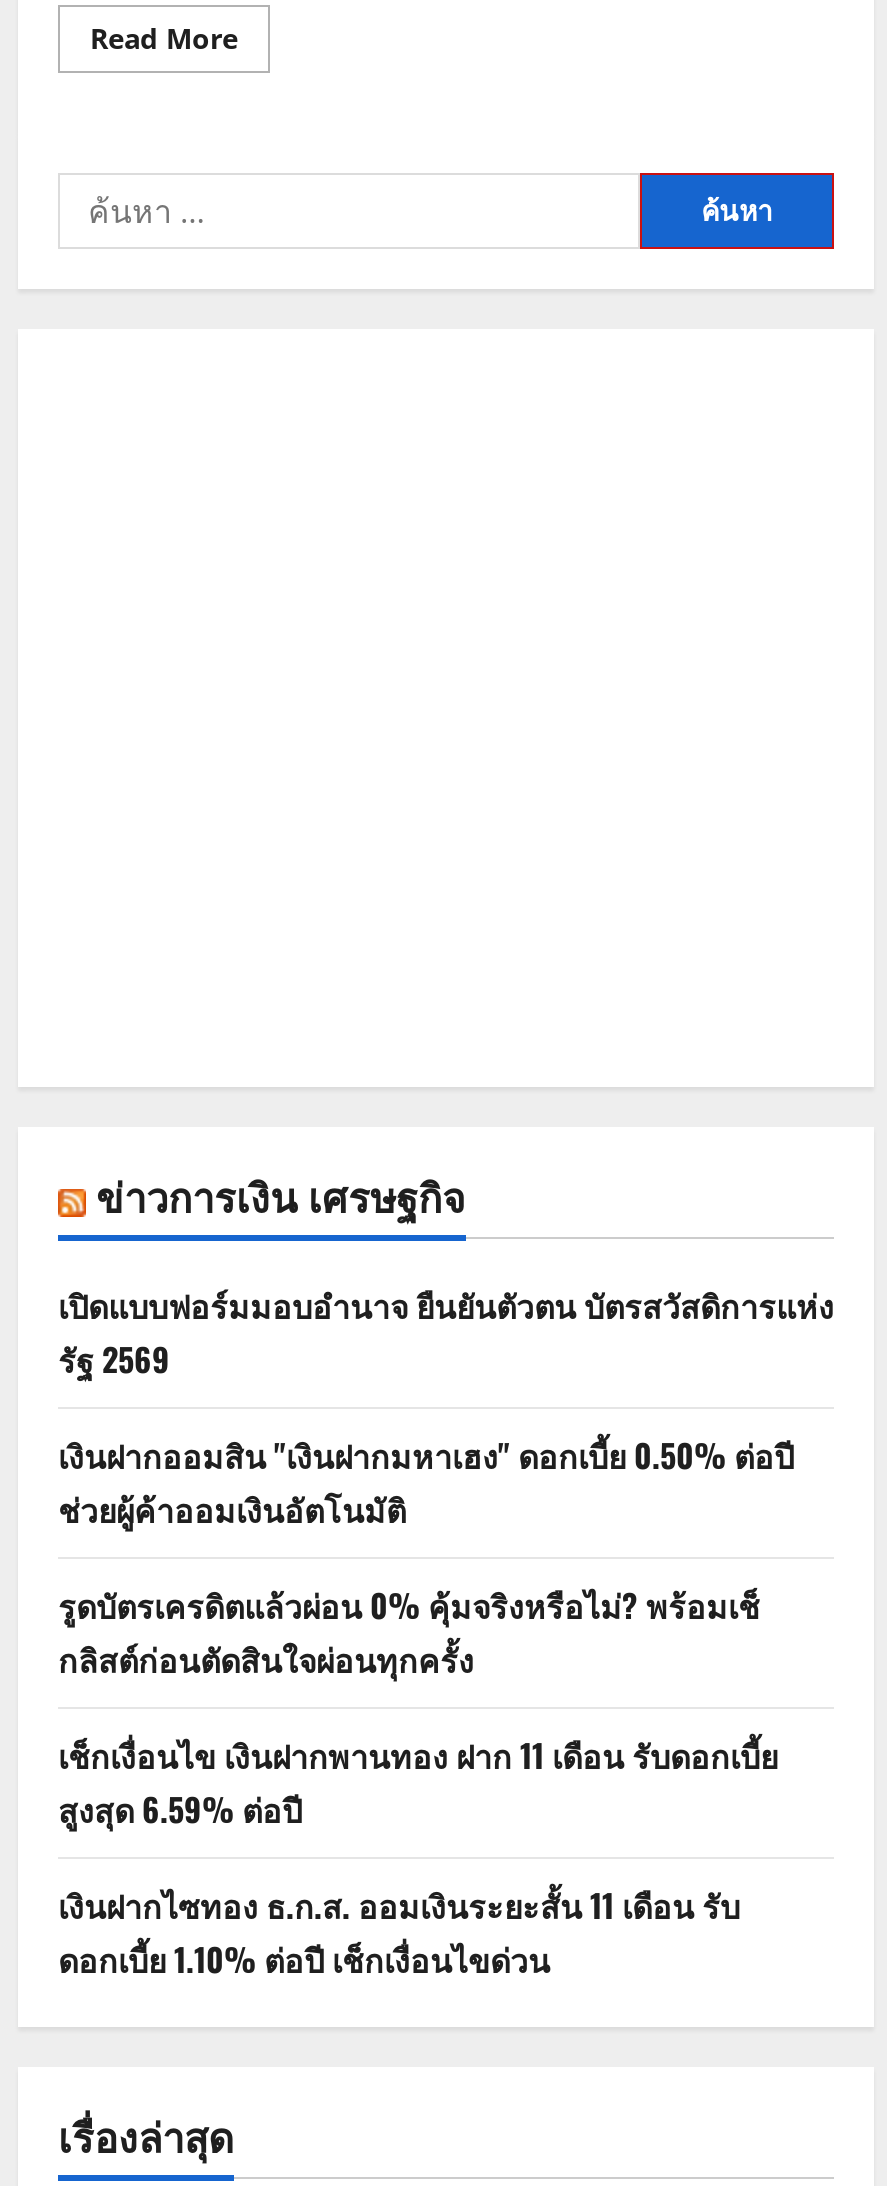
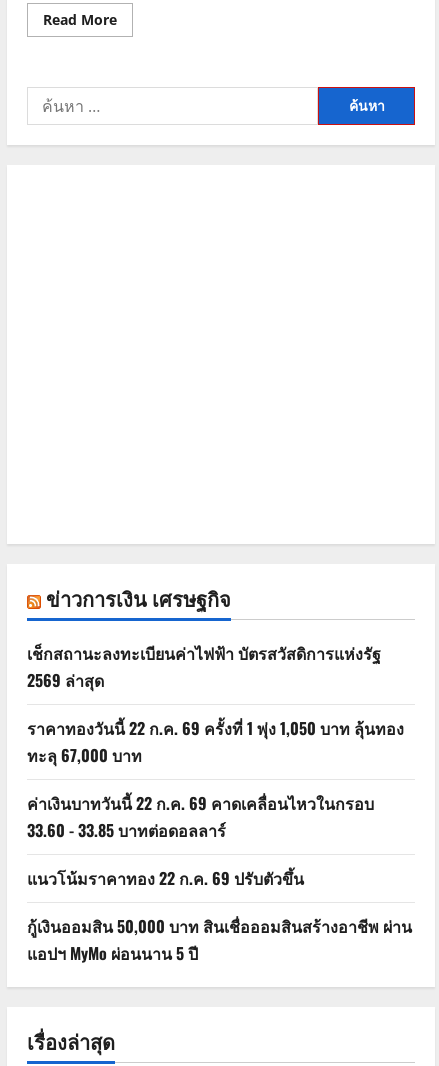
[58,1282,834,1384] เปิดแบบฟอร์มมอบอำนาจ ยืนยันตัวตน บัตรสวัสดิการแห่ง | รัฐ 2569 -> [27,641,381,692] เช็กสถานะลงทะเบียนค่าไฟฟ้า บัตรสวัสดิการแห่งรัฐ | 2569 ล่าสุด
[58,1432,794,1534] เงินฝากออมสิน "เงินฝากมหาเฮง" ดอกเบี้ย 0.50% ต่อปี | ช่วยผู้ค้าออมเงินอัตโนมัติ -> [27,716,404,767] ราคาทองวันนี้ 22 ก.ค. 69 ครั้งที่ 1 พุ่ง 1,050 บาท ลุ้นทอง | ทะลุ 67,000 บาท
[58,1582,760,1684] รูดบัตรเครดิตแล้วผ่อน 0% คุ้มจริงหรือไม่? พร้อมเช็ | กลิสต์ก่อนตัดสินใจผ่อนทุกครั้ง -> [27,791,374,842] ค่าเงินบาทวันนี้ 22 ก.ค. 69 คาดเคลื่อนไหวในกรอบ | 33.60 - 33.85 บาทต่อดอลลาร์
[58,1732,778,1834] เช็กเงื่อนไข เงินฝากพานทอง ฝาก 11 เดือน รับดอกเบี้ย | สูงสุด 6.59% ต่อปี -> [27,866,304,890] แนวโน้มราคาทอง 22 ก.ค. 69 ปรับตัวขึ้น
[58,1882,740,1984] เงินฝากไซทอง ธ.ก.ส. ออมเงินระยะสั้น 11 เดือน รับ | ดอกเบี้ย 1.10% ต่อปี เช็กเงื่อนไขด่วน -> [27,914,412,965] กู้เงินออมสิน 50,000 บาท สินเชื่อออมสินสร้างอาชีพ ผ่าน | แอปฯ MyMo ผ่อนนาน 5 ปี

